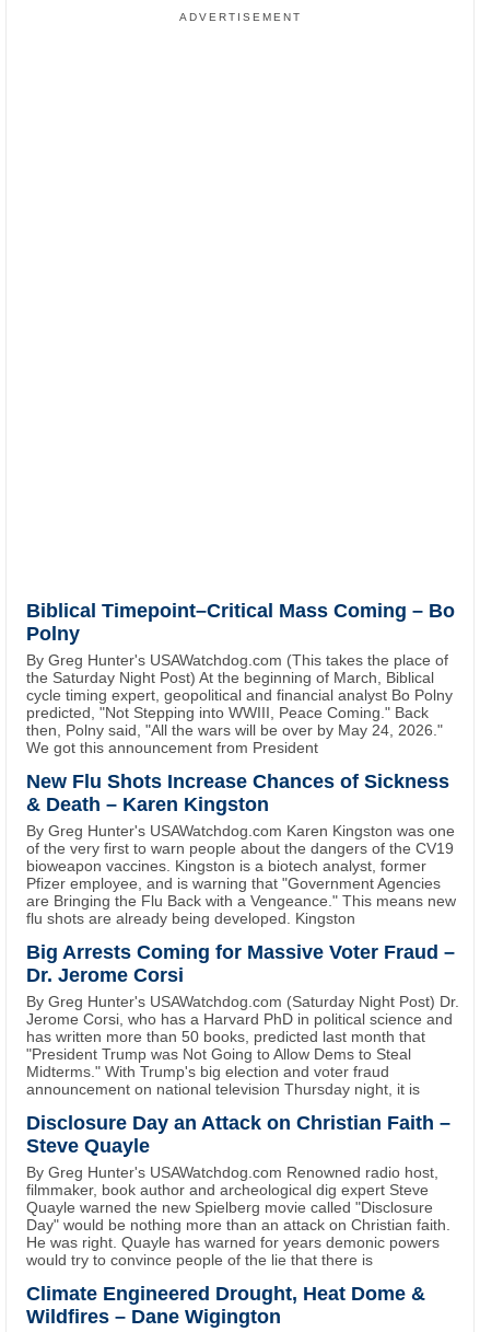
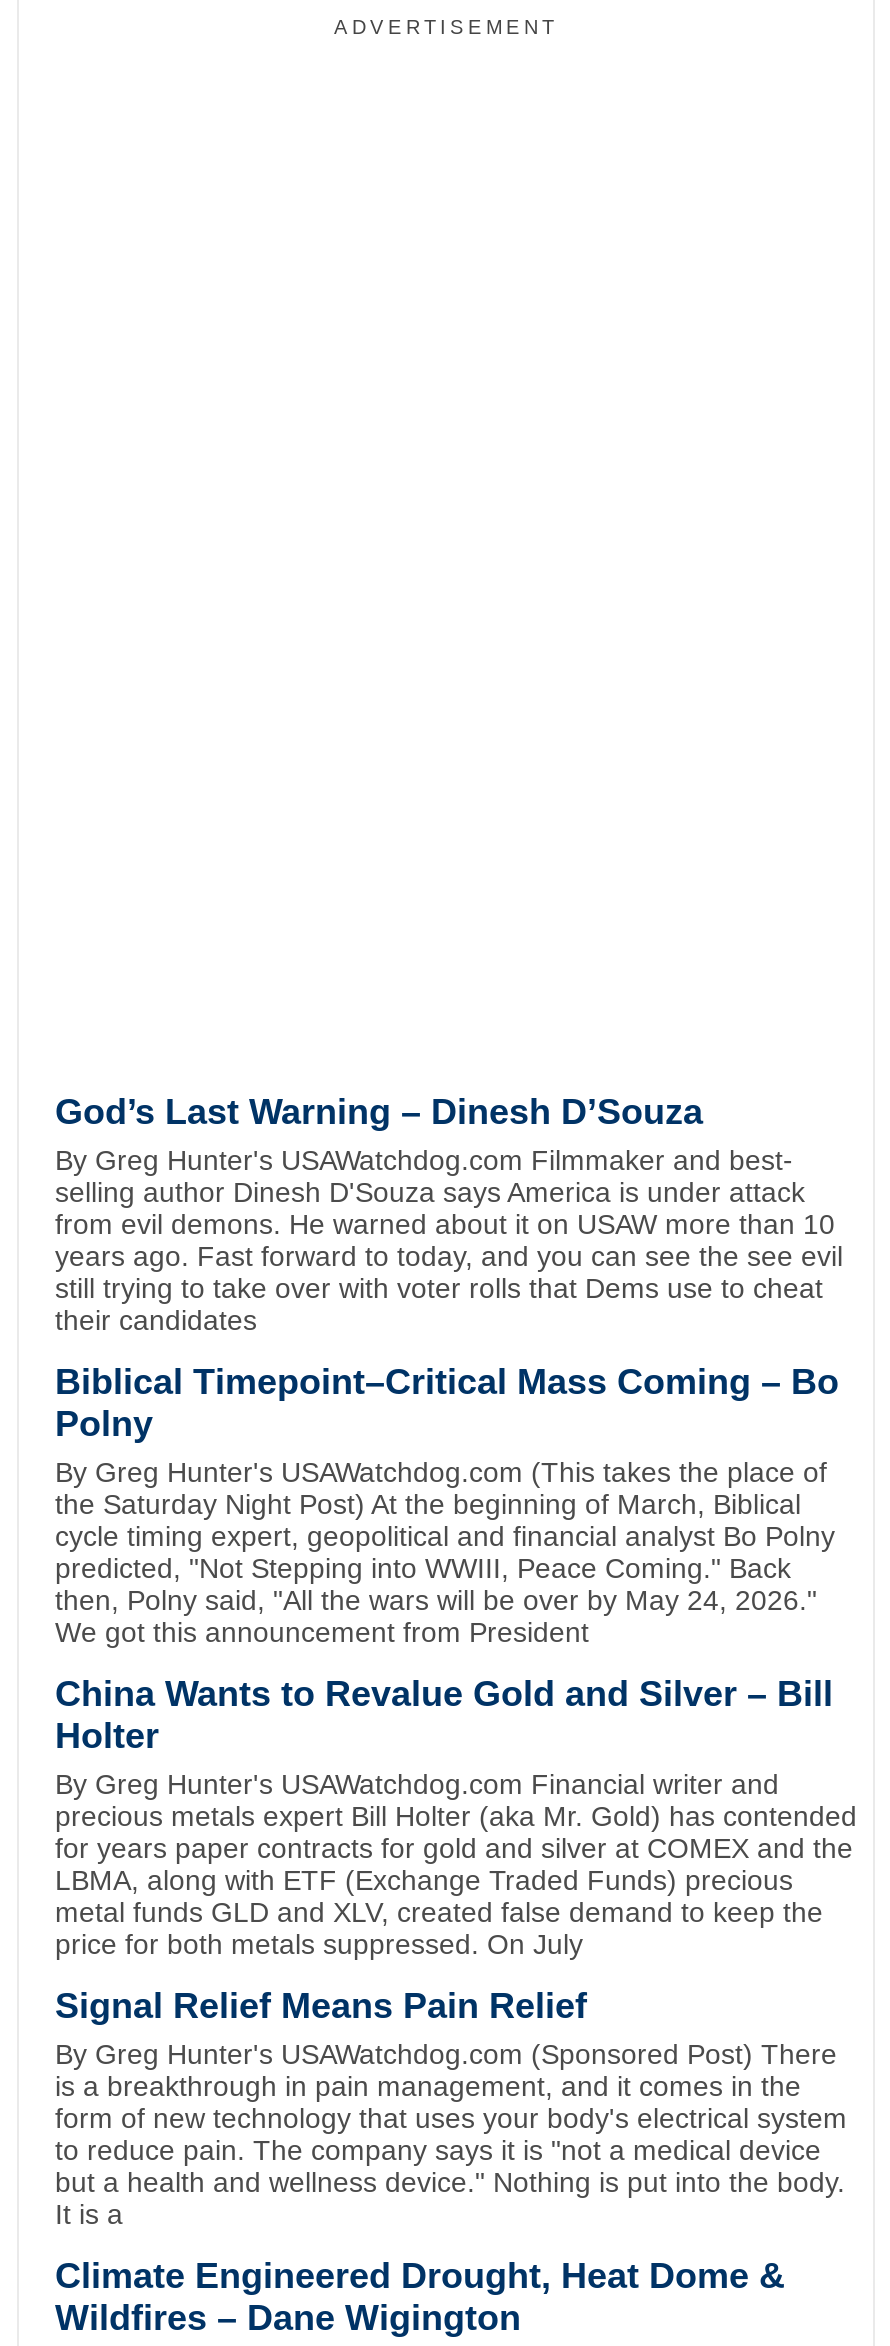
none -> [55,1091,843,1335] God’s Last Warning – Dinesh D’Souza | By Greg Hunter's USAWatchdog.com Filmmaker and best- | selling author Dinesh D'Souza says America is under attack | from evil demons. He warned about it on USAW more than 10 | years ago. Fast forward to today, and you can see the see evil | still trying to take over with voter rolls that Dems use to cheat | their candidates
moved [26,599,455,756] -> [55,1361,839,1647]: Biblical Timepoint–Critical Mass Coming – Bo | Polny | By Greg Hunter's USAWatchdog.com (This takes the place of | the Saturday Night Post) At the beginning of March, Biblical | cycle timing expert, geopolitical and financial analyst Bo Polny | predicted, "Not Stepping into WWIII, Peace Coming." Back | then, Polny said, "All the wars will be over by May 24, 2026." | We got this announcement from President
[26,770,459,1268] New Flu Shots Increase Chances of Sickness | & Death – Karen Kingston | By Greg Hunter's USAWatchdog.com Karen Kingston was one | of the very first to warn people about the dangers of the CV19 | bioweapon vaccines. Kingston is a biotech analyst, former | Pfizer employee, and is warning that "Government Agencies | are Bringing the Flu Back with a Vengeance." This means new | flu shots are already being developed. Kingston | Big Arrests Coming for Massive Voter Fraud – | Dr. Jerome Corsi | By Greg Hunter's USAWatchdog.com (Saturday Night Post) Dr. | Jerome Corsi, who has a Harvard PhD in political science and | has written more than 50 books, predicted last month that | "President Trump was Not Going to Allow Dems to Steal | Midterms." With Trump's big election and voter fraud | announcement on national television Thursday night, it is | Disclosure Day an Attack on Christian Faith – | Steve Quayle | By Greg Hunter's USAWatchdog.com Renowned radio host, | filmmaker, book author and archeological dig expert Steve | Quayle warned the new Spielberg movie called "Disclosure | Day" would be nothing more than an attack on Christian faith. | He was right. Quayle has warned for years demonic powers | would try to convince people of the lie that there is -> [55,1673,857,2229] China Wants to Revalue Gold and Silver – Bill | Holter | By Greg Hunter's USAWatchdog.com Financial writer and | precious metals expert Bill Holter (aka Mr. Gold) has contended | for years paper contracts for gold and silver at COMEX and the | LBMA, along with ETF (Exchange Traded Funds) precious | metal funds GLD and XLV, created false demand to keep the | price for both metals suppressed. On July | Signal Relief Means Pain Relief | By Greg Hunter's USAWatchdog.com (Sponsored Post) There | is a breakthrough in pain management, and it comes in the | form of new technology that uses your body's electrical system | to reduce pain. The company says it is "not a medical device | but a health and wellness device." Nothing is put into the body. | It is a

